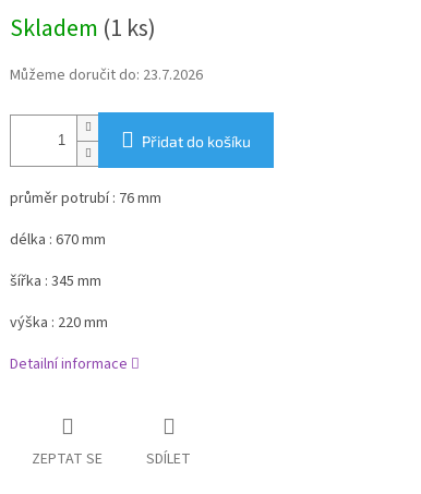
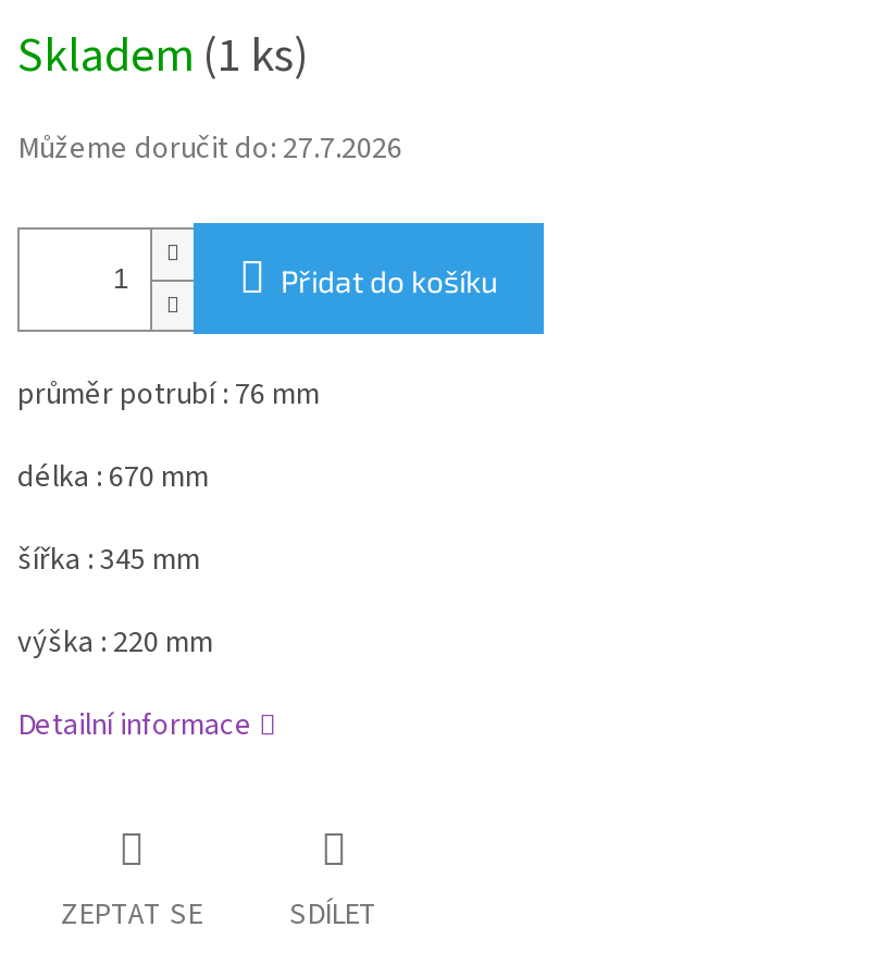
[10,65,203,87] Můžeme doručit do: 23.7.2026 -> [17,128,402,172] Můžeme doručit do: 27.7.2026

